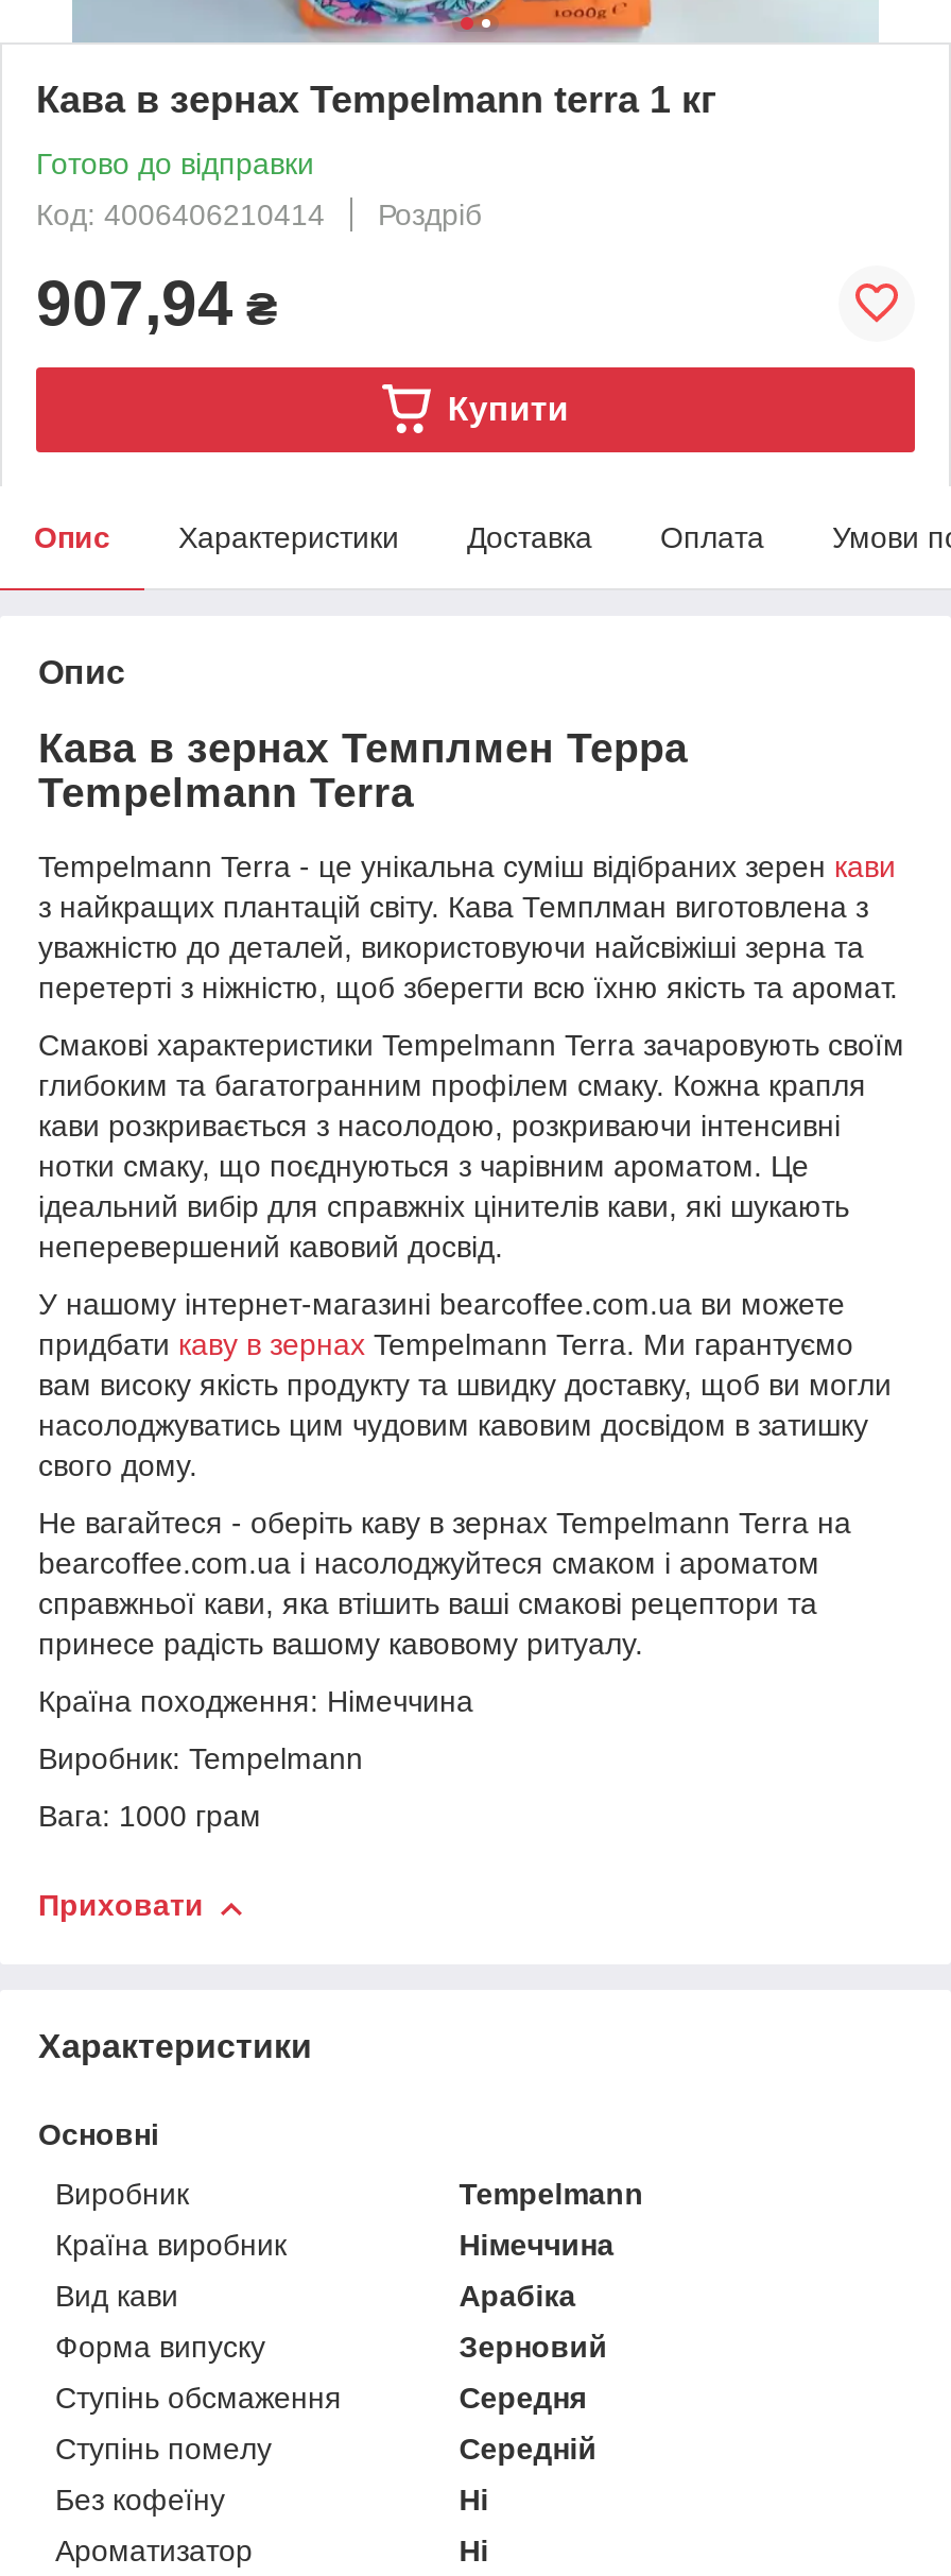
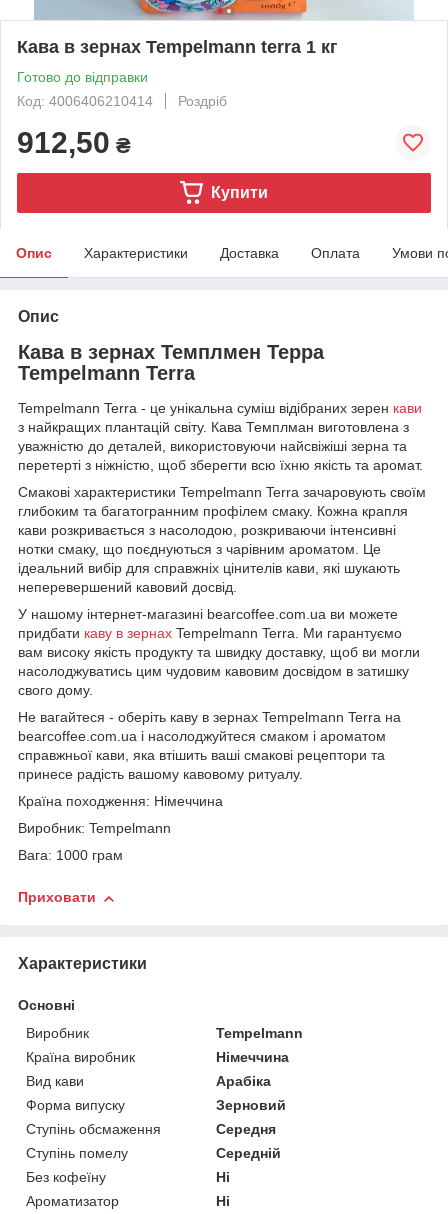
[36,267,278,337] 907,94 ₴ -> [17,126,131,159] 912,50 ₴

